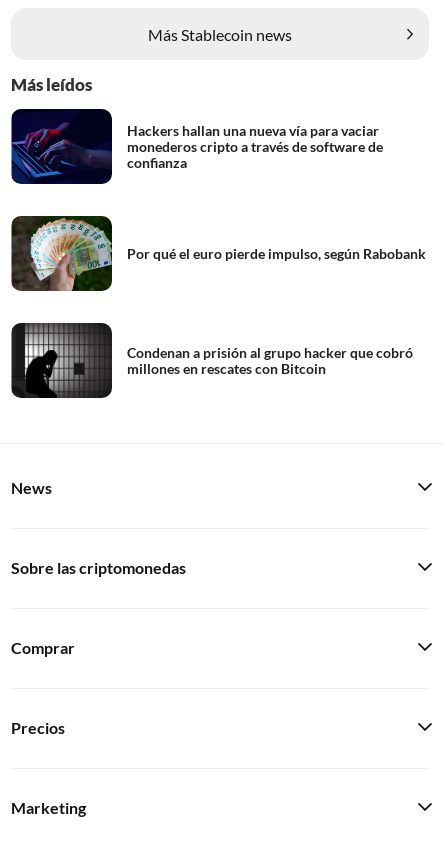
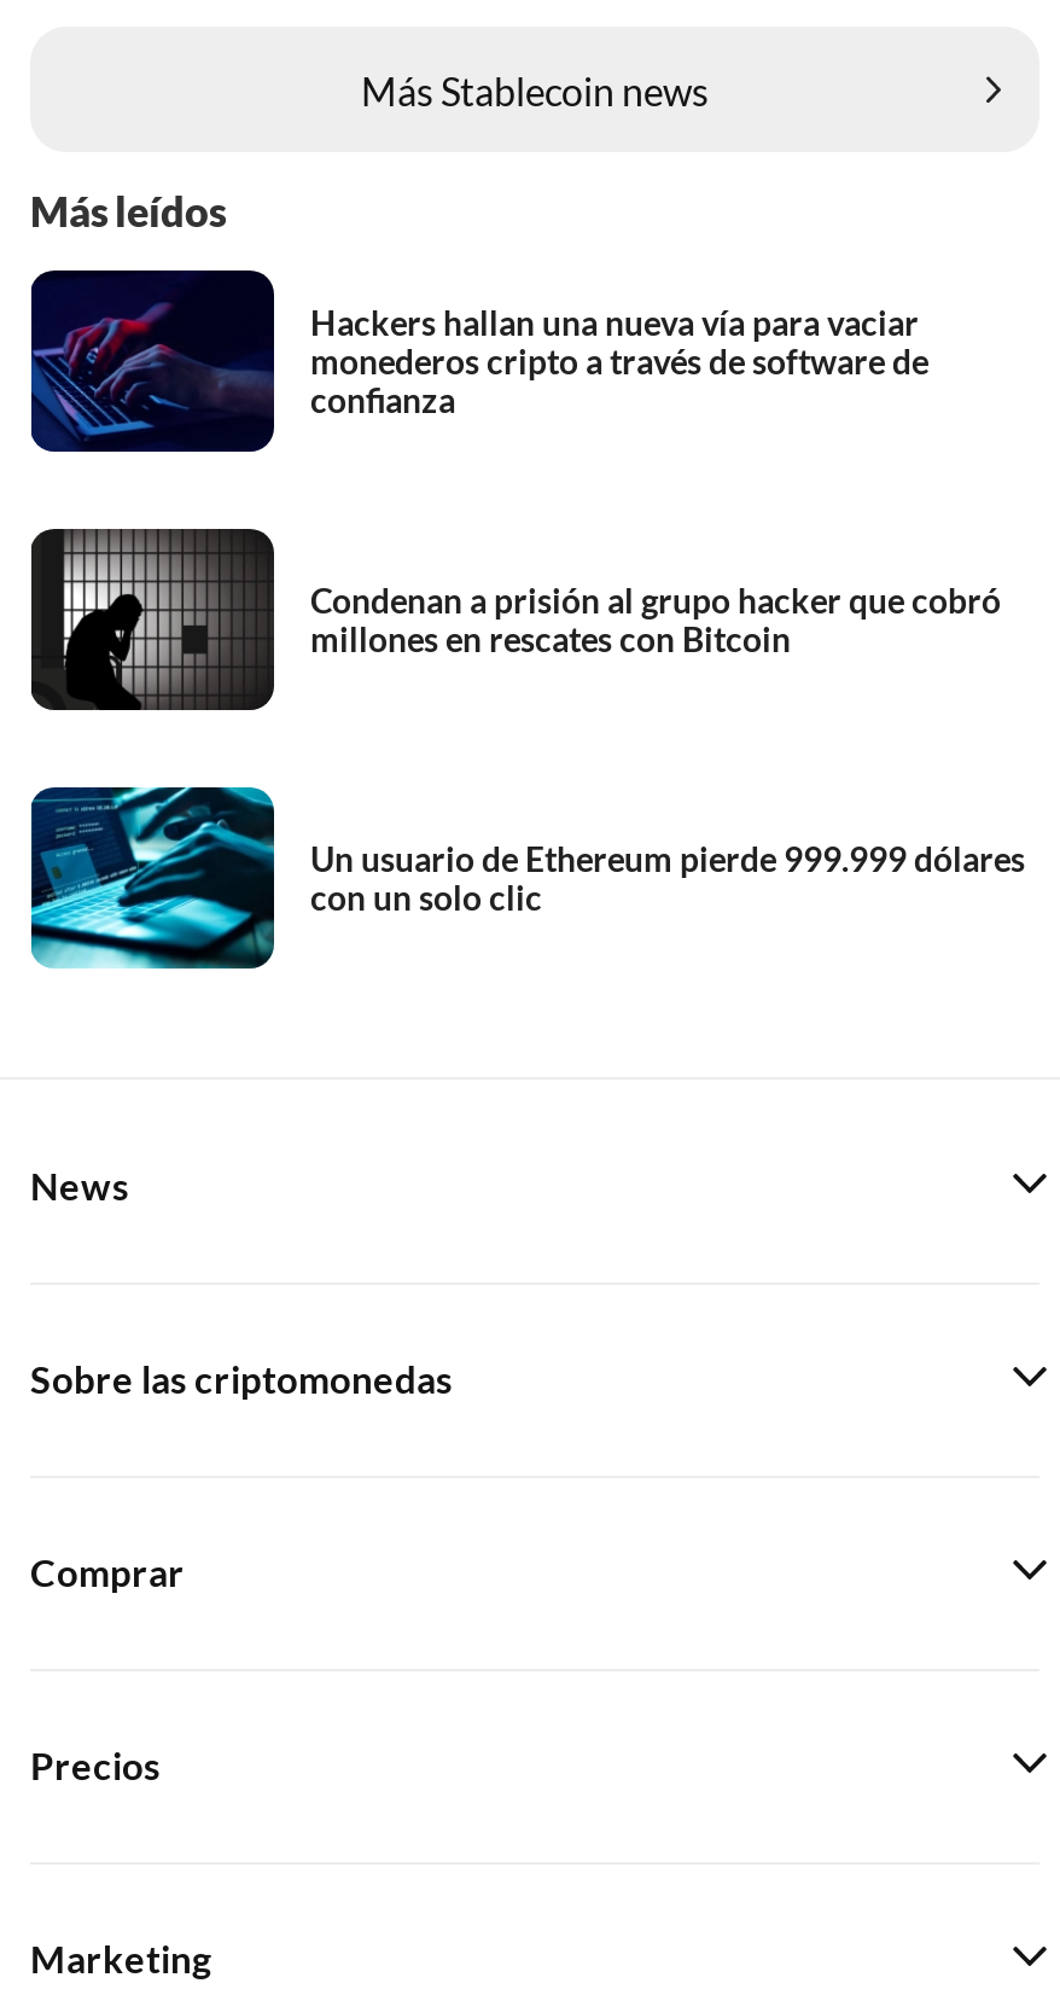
[15,216,426,292] [image] | Por qué el euro pierde impulso, según Rabobank -> none
moved [24,322,413,399] -> [62,527,1001,712]: [image] | Condenan a prisión al grupo hacker que cobró | millones en rescates con Bitcoin
none -> [28,785,1025,971] [image] | Un usuario de Ethereum pierde 999.999 dólares | con un solo clic

